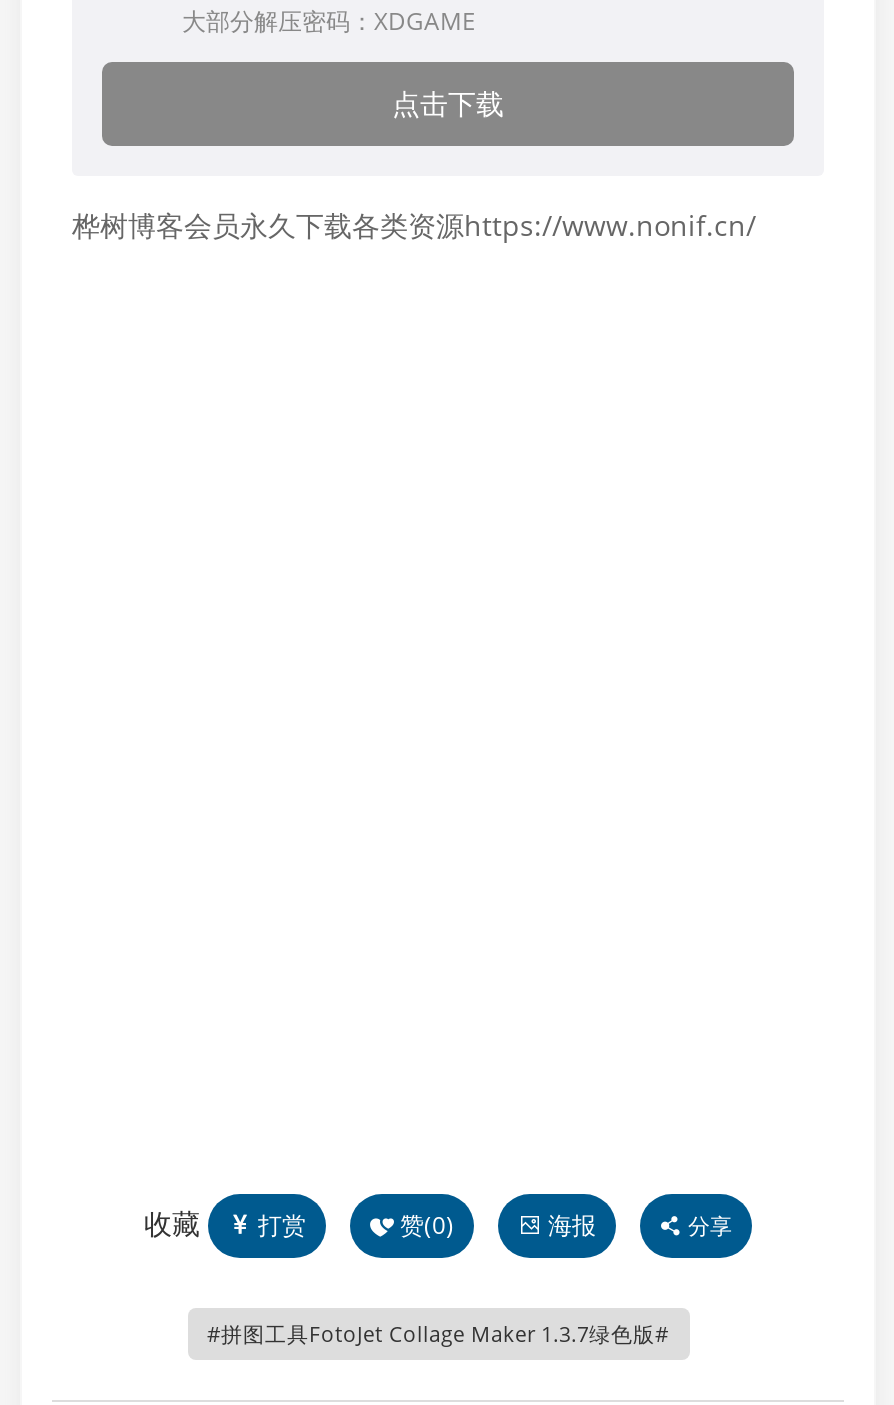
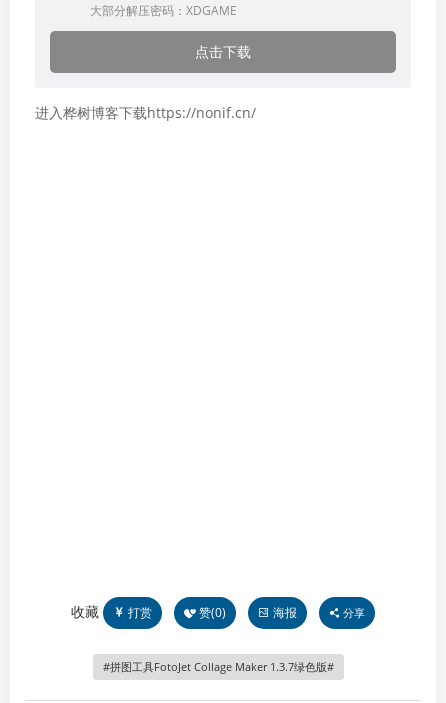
[72,207,756,245] 桦树博客会员永久下载各类资源https://www.nonif.cn/ -> [35,103,256,122] 进入桦树博客下载https://nonif.cn/

